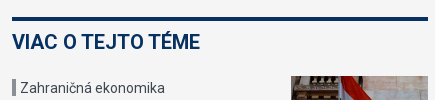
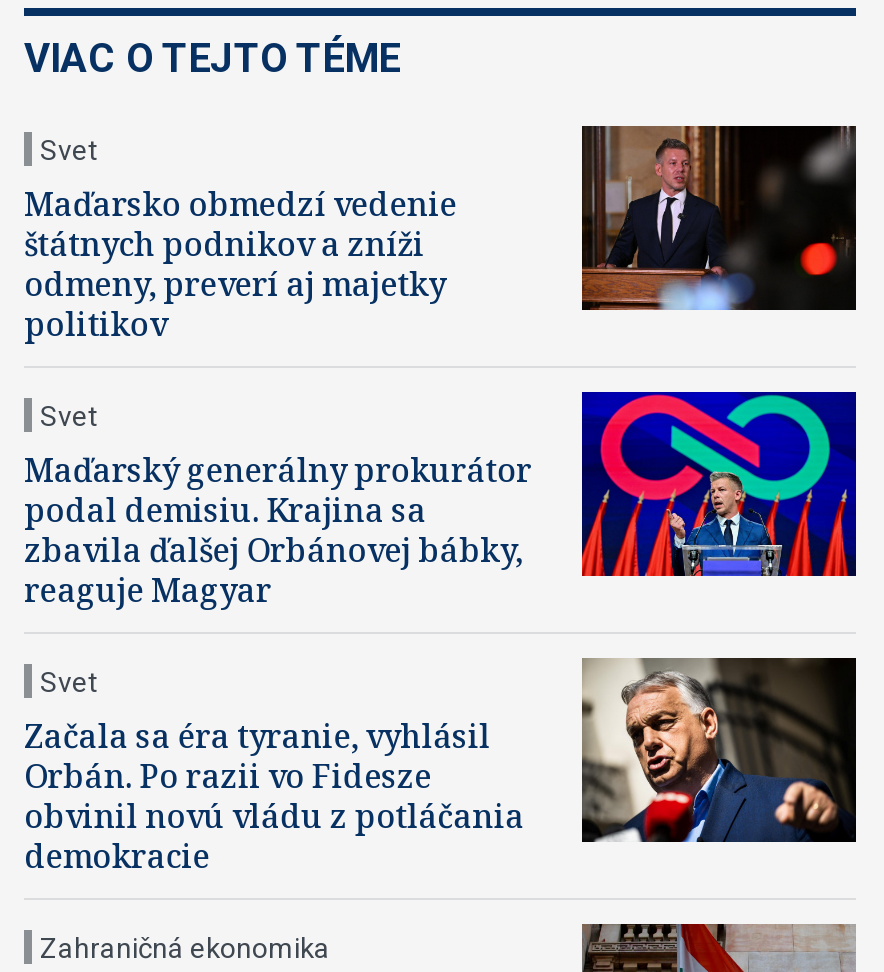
none -> [24,182,457,346] Maďarsko obmedzí vedenie | štátnych podnikov a zníži | odmeny, preverí aj majetky | politikov
none -> [24,390,856,612] [image] | Maďarský generálny prokurátor | podal demisiu. Krajina sa | zbavila ďalšej Orbánovej bábky, | reaguje Magyar
none -> [24,656,856,878] [image] | Začala sa éra tyranie, vyhlásil | Orbán. Po razii vo Fidesze | obvinil novú vládu z potláčania | demokracie
none -> [40,134,98,166] Svet
none -> [40,400,98,432] Svet
none -> [40,666,98,698] Svet
none -> [582,124,856,312] [image]

